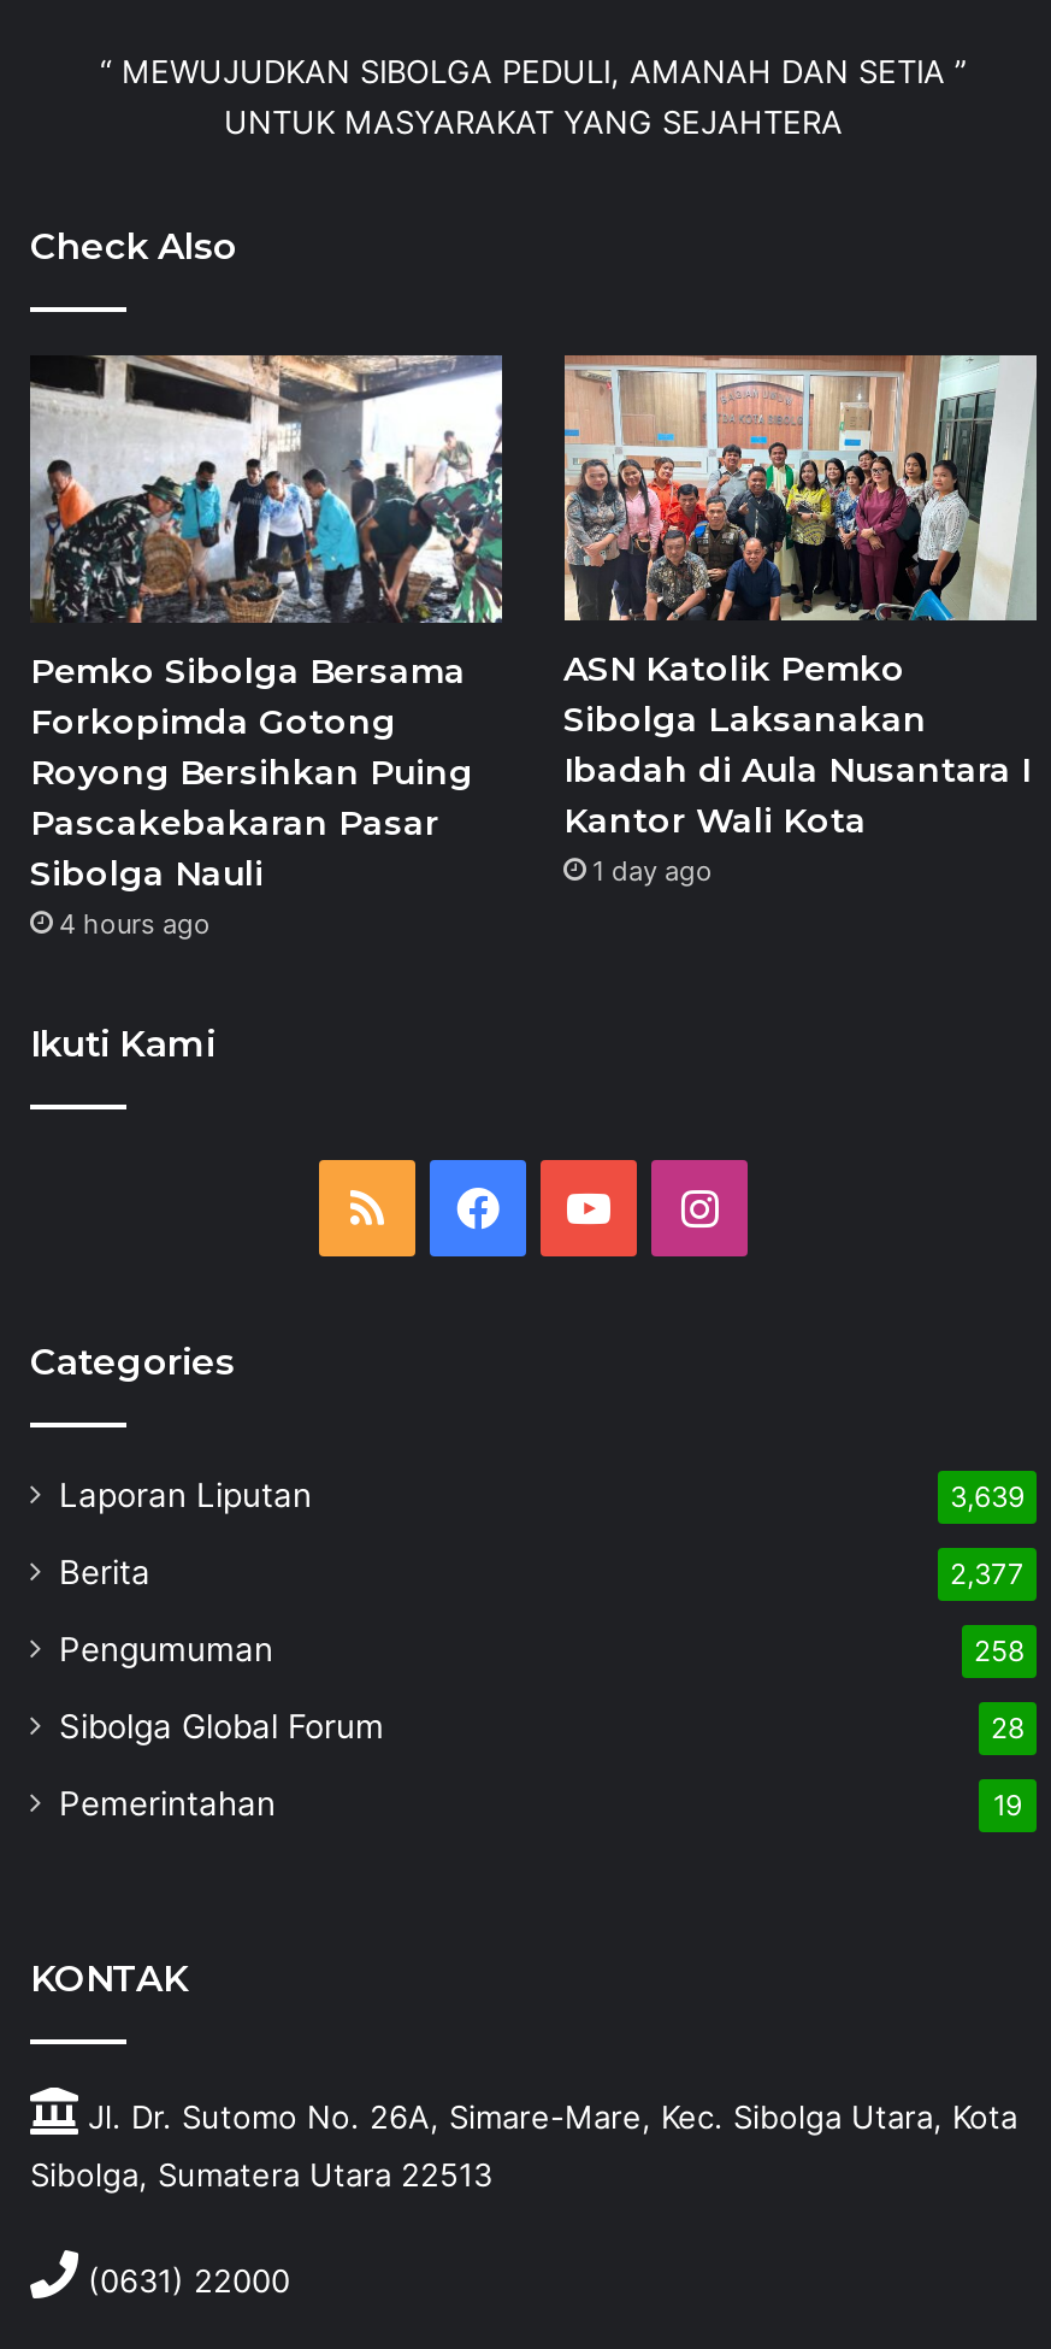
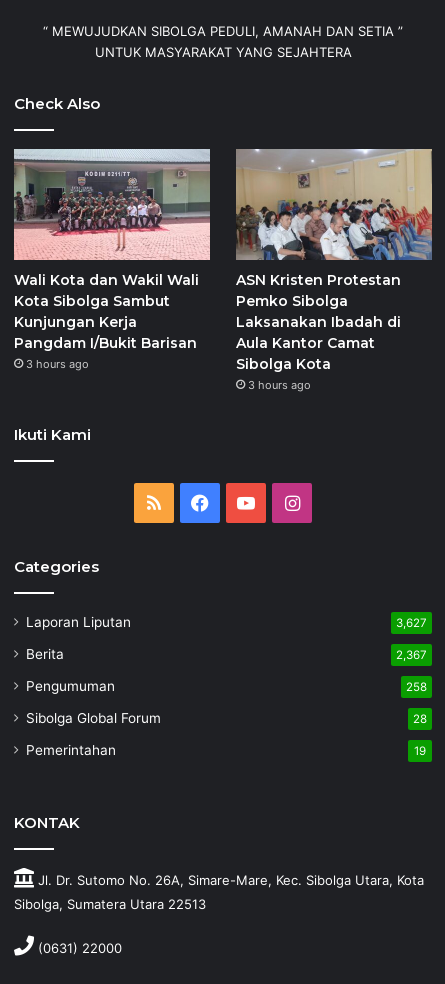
[28,353,504,940] [image] | Pemko Sibolga Bersama | Forkopimda Gotong | Royong Bersihkan Puing | Pascakebakaran Pasar | Sibolga Nauli | 4 hours ago -> [13,148,211,371] [image] | Wali Kota dan Wakil Wali | Kota Sibolga Sambut | Kunjungan Kerja | Pangdam I/Bukit Barisan | 3 hours ago
[562,353,1039,889] [image] | ASN Katolik Pemko | Sibolga Laksanakan | Ibadah di Aula Nusantara I | Kantor Wali Kota | 1 day ago -> [235,148,433,392] [image] | ASN Kristen Protestan | Pemko Sibolga | Laksanakan Ibadah di | Aula Kantor Camat | Sibolga Kota | 3 hours ago
[950,1480,1025,1513] 3,639 -> [396,616,427,630] 3,627
[950,1557,1025,1591] 2,377 -> [396,648,427,662] 2,367

